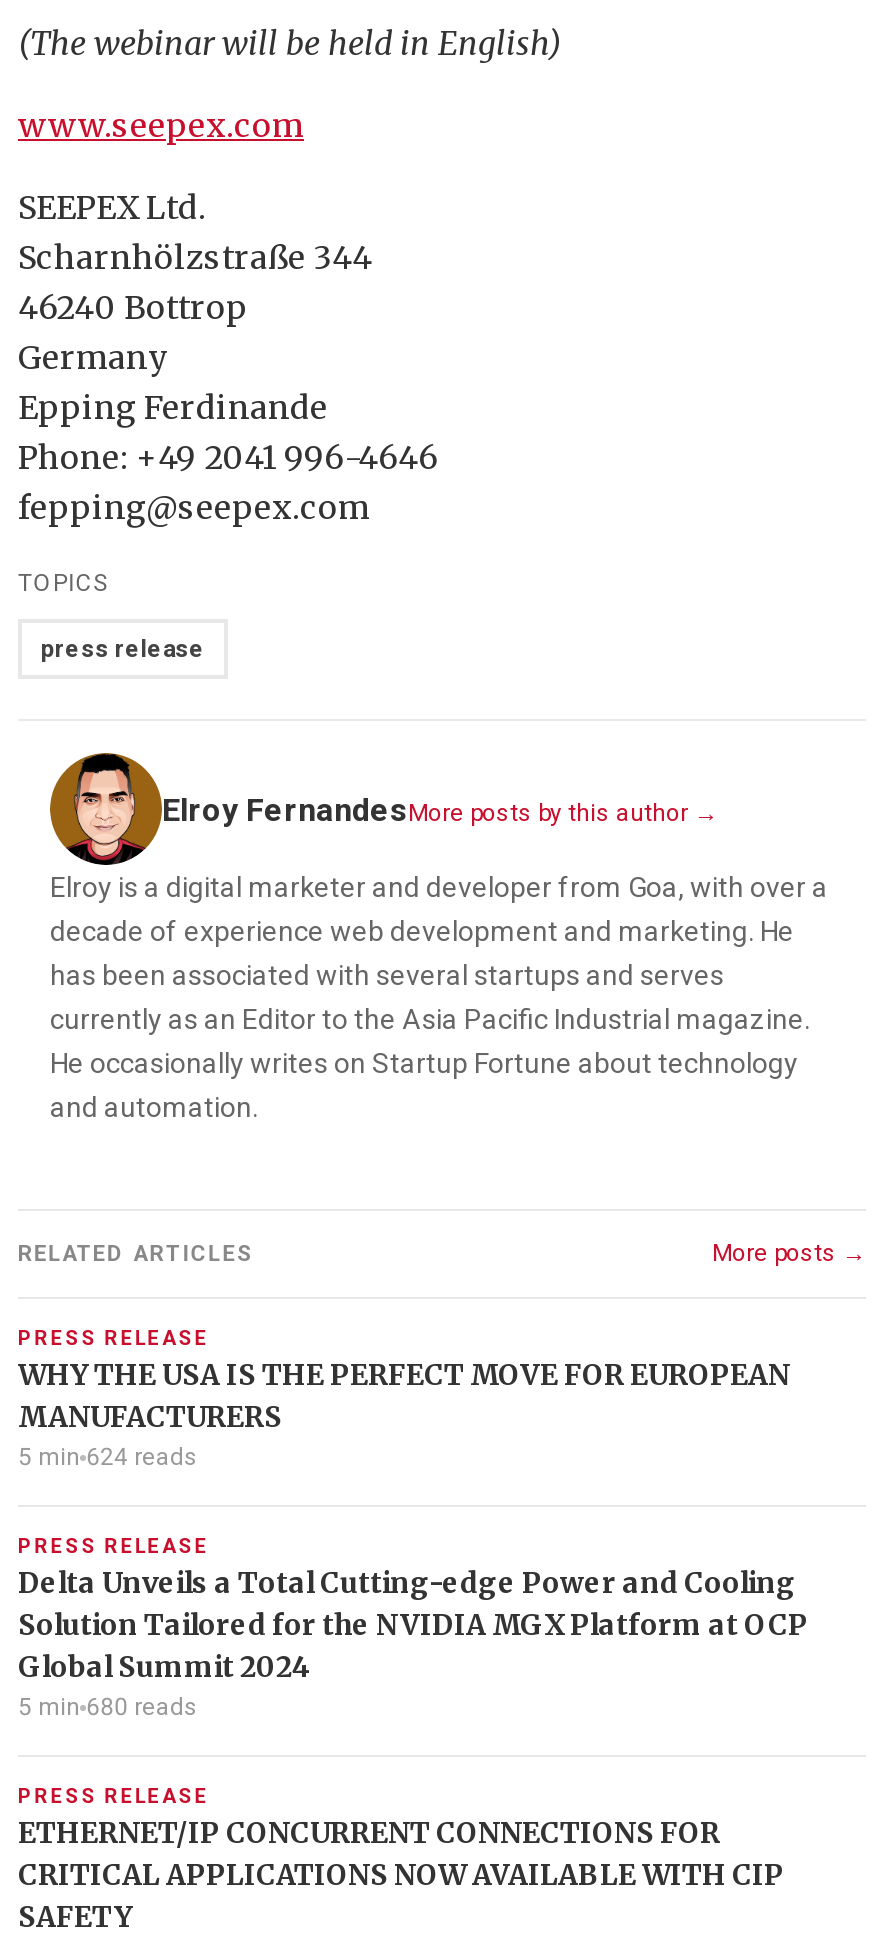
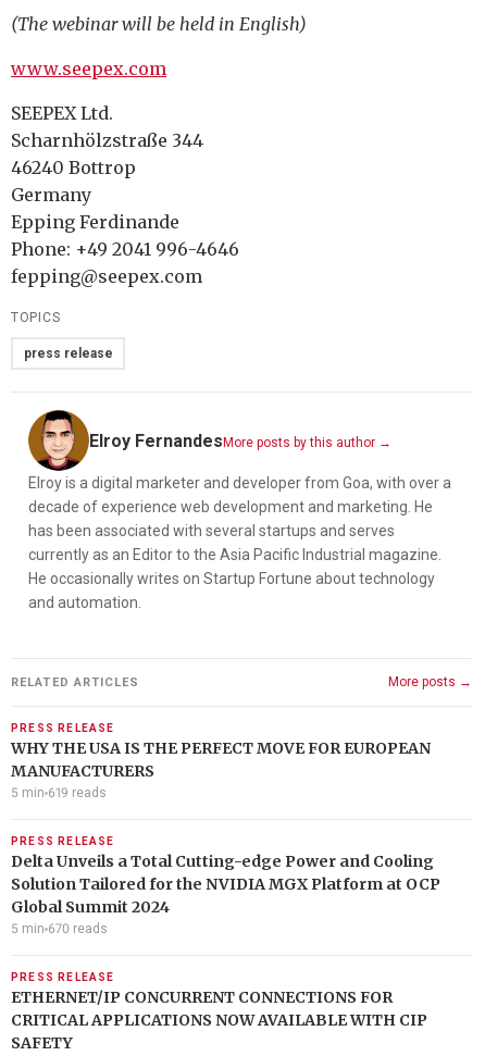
[18,1443,198,1471] 5 min 624 reads -> [11,785,107,800] 5 min 619 reads
[18,1693,198,1721] 5 min 680 reads -> [11,921,108,936] 5 min 670 reads

